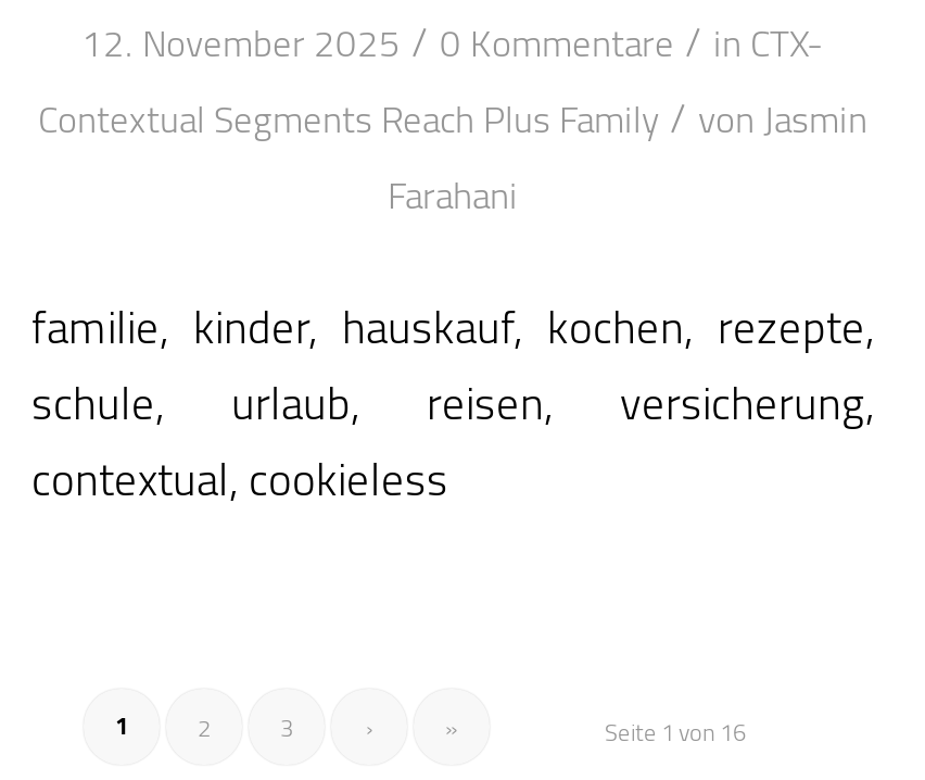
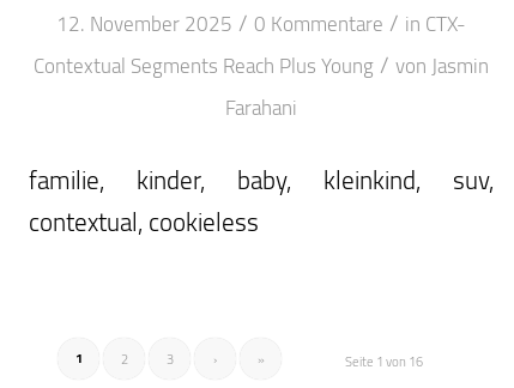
[38,89,867,146] Contextual Segments Reach Plus Family / von Jasmin -> [34,49,489,80] Contextual Segments Reach Plus Young / von Jasmin
[31,295,874,431] familie, kinder, hauskauf, kochen, rezepte, | schule, urlaub, reisen, versicherung, -> [29,162,494,196] familie, kinder, baby, kleinkind, suv,

